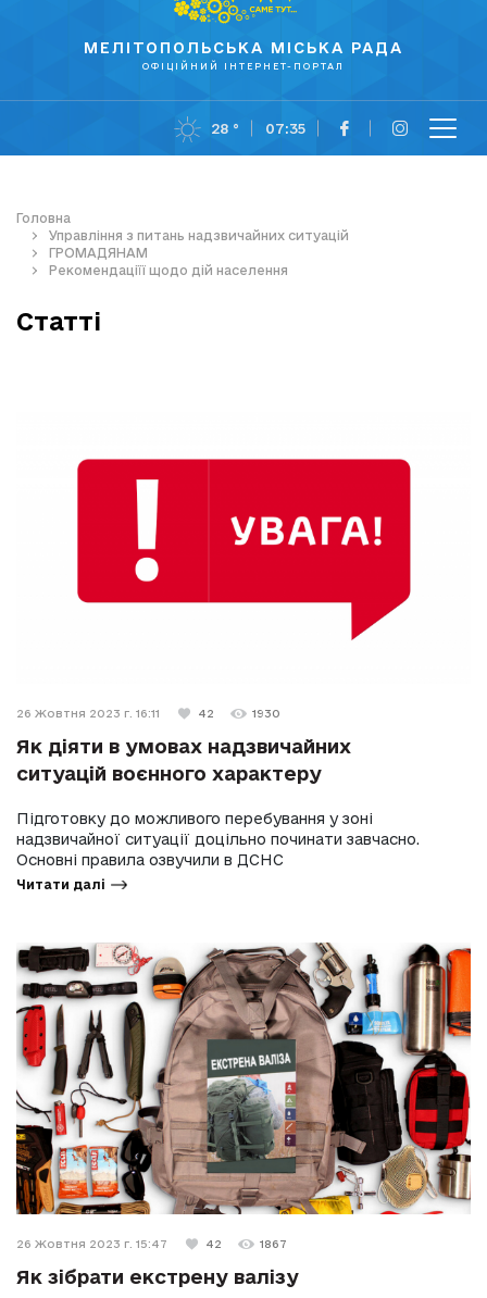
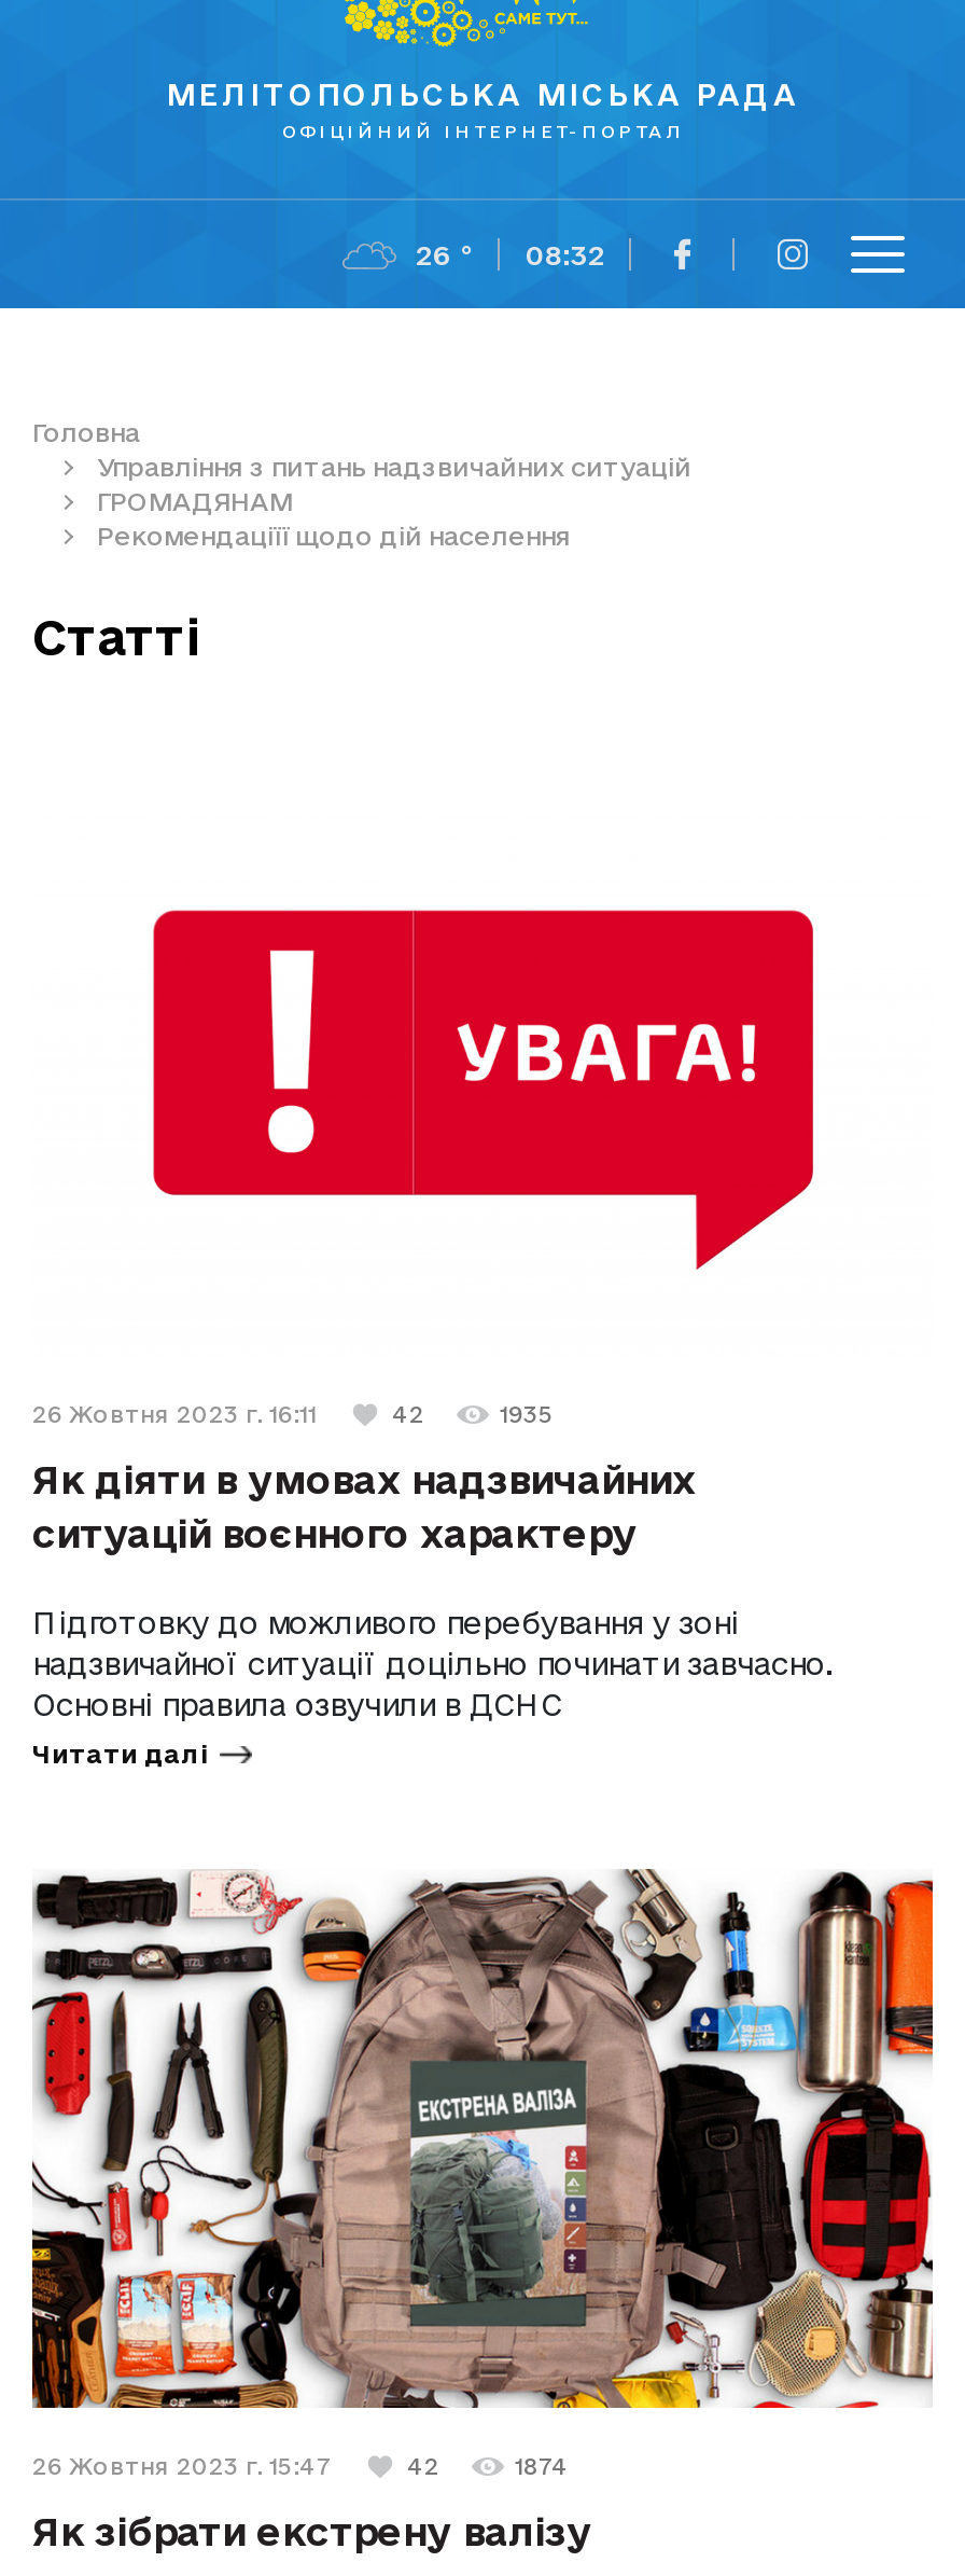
[211,121,239,136] 28 ° -> [416,240,474,270] 26 °
[265,121,305,136] 07:35 -> [526,240,605,270] 08:32
[252,707,280,720] 1930 -> [500,1402,554,1427] 1935
[260,1237,287,1250] 1867 -> [515,2454,569,2479] 1874

